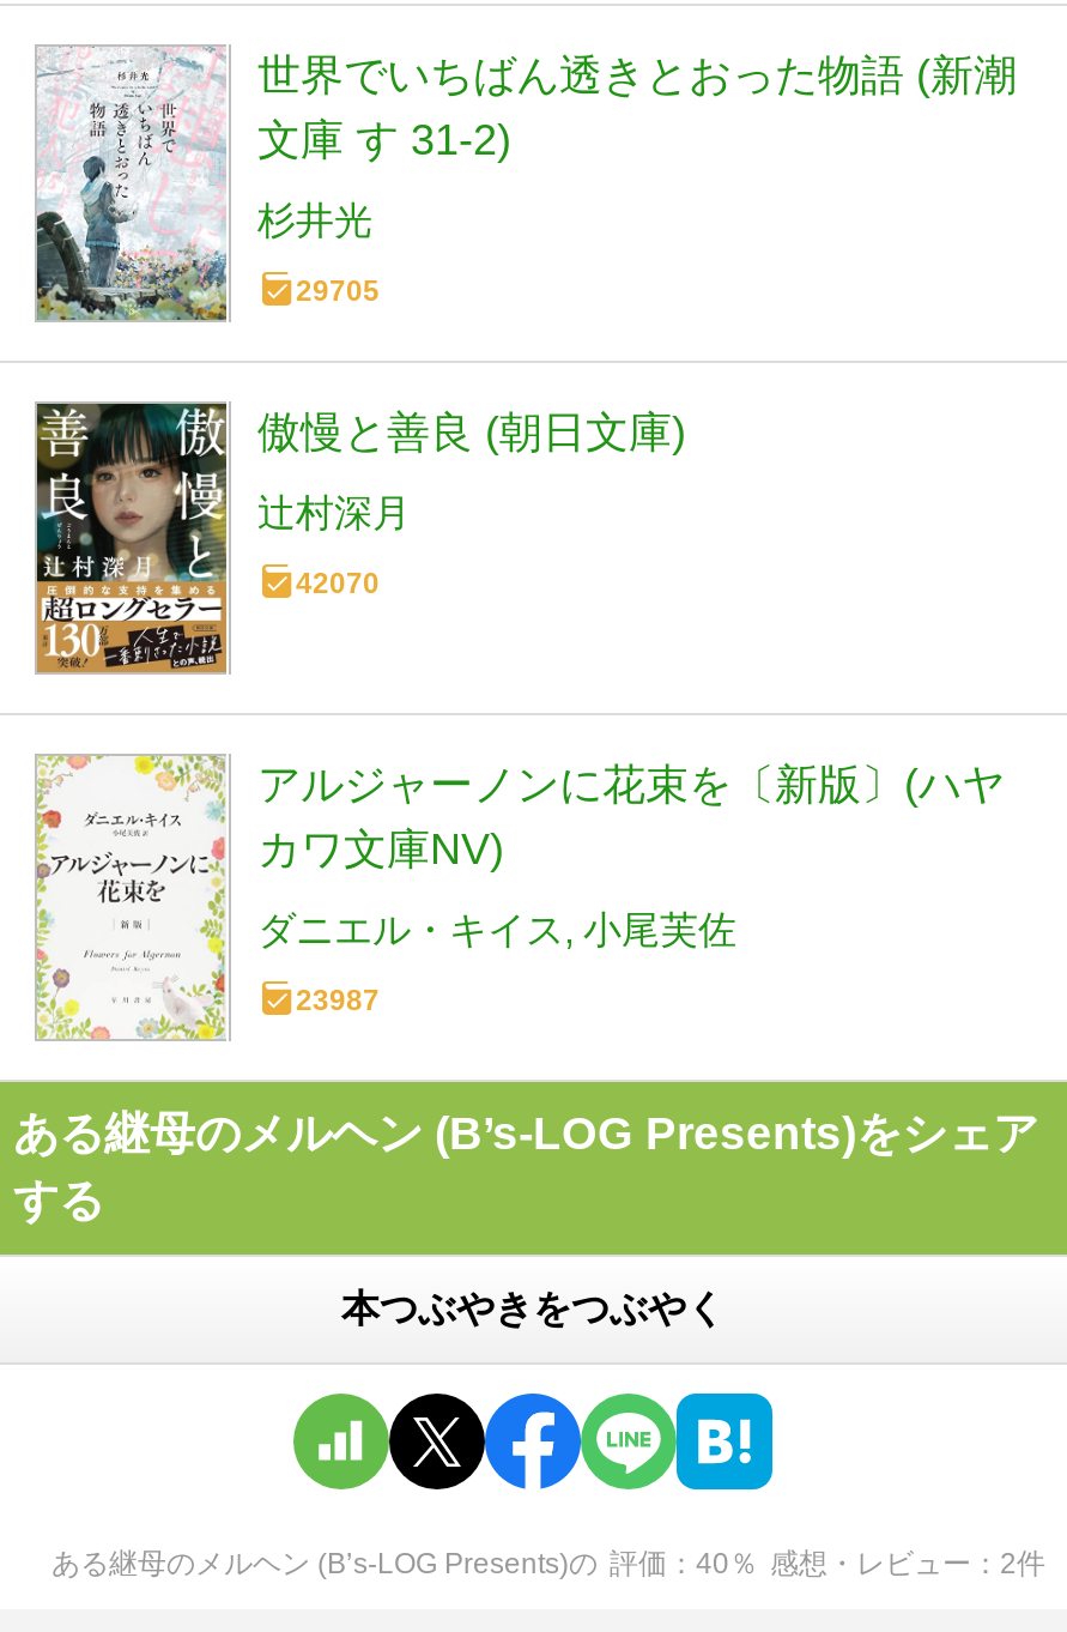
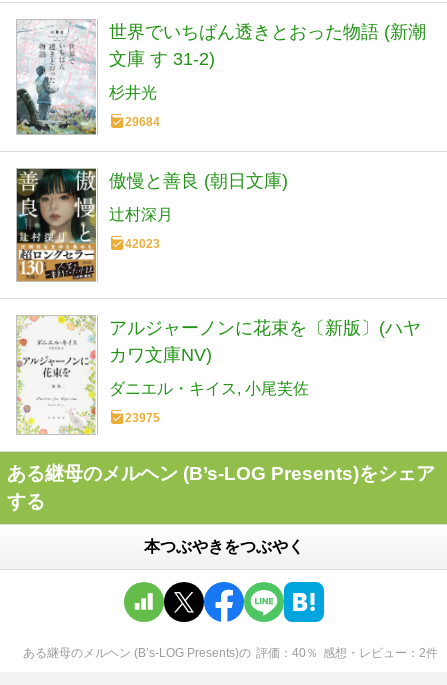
[296,274,380,307] 29705 -> [125,115,160,129] 29684
[296,566,380,600] 42070 -> [125,237,160,251] 42023
[296,985,380,1019] 23987 -> [125,411,160,425] 23975

